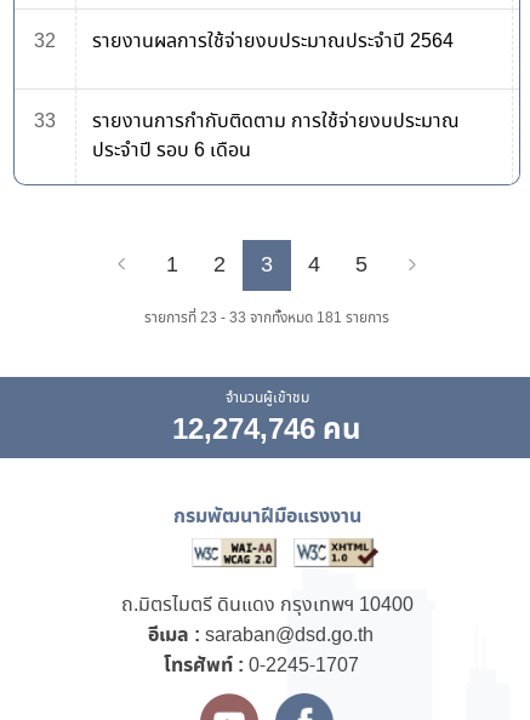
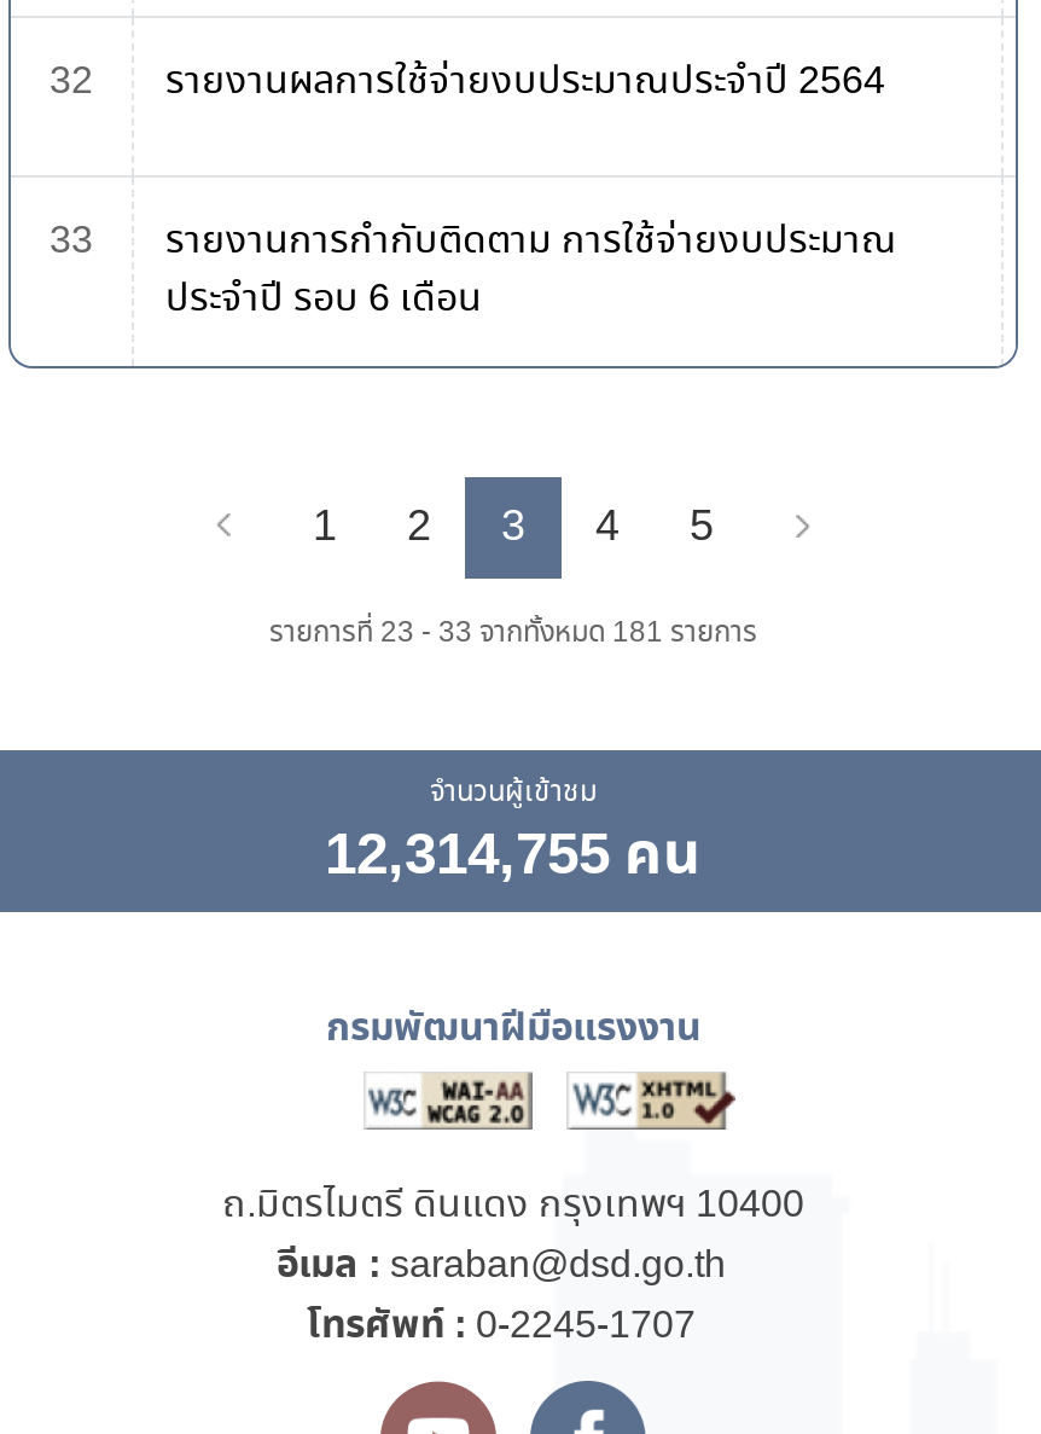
[172,408,361,452] 12,274,746 คน -> [325,813,702,900] 12,314,755 คน

